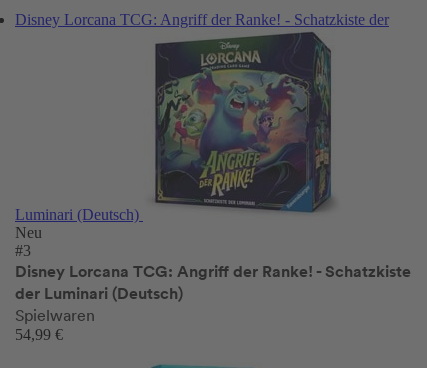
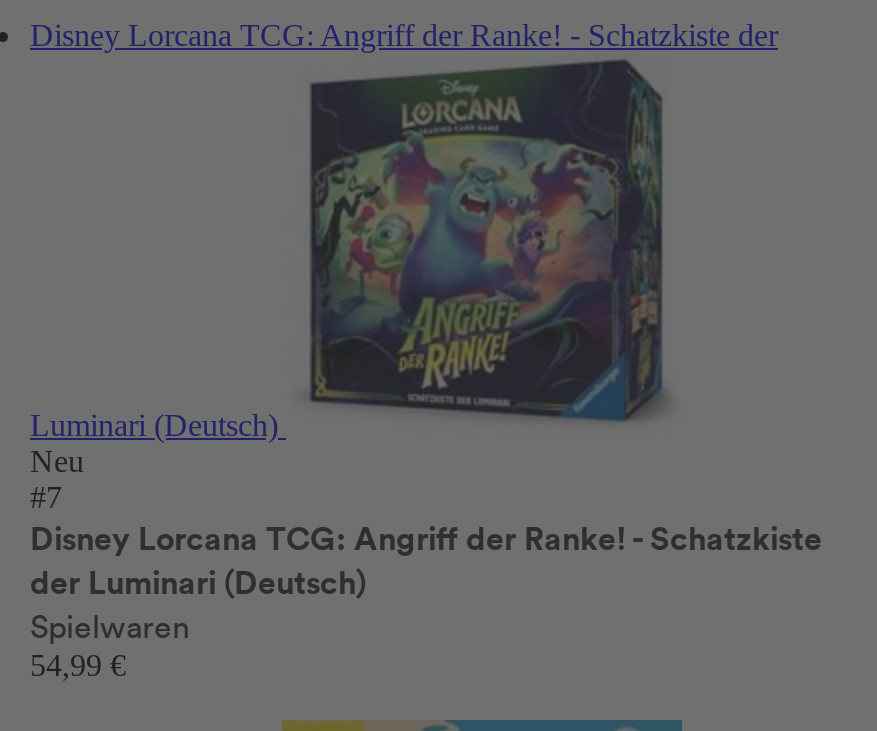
[15,242,31,259] #3 -> [30,479,62,513] #7

